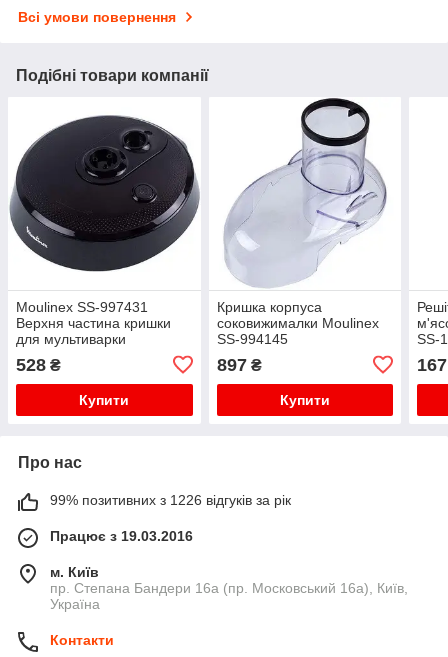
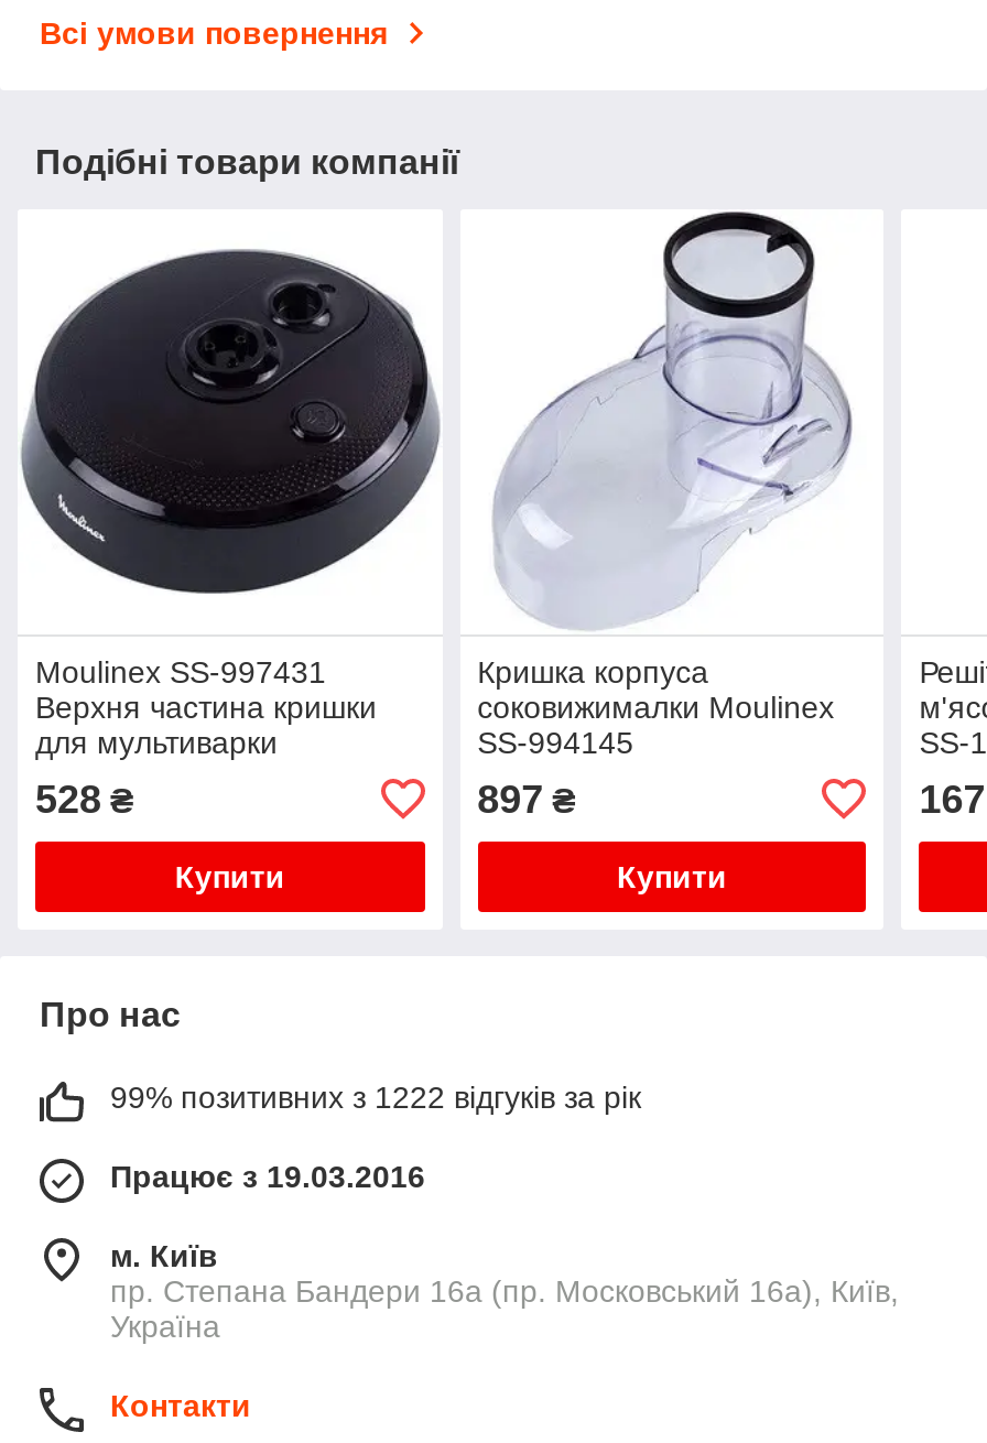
[50,492,291,508] 99% позитивних з 1226 відгуків за рік -> [110,1079,641,1114] 99% позитивних з 1222 відгуків за рік

